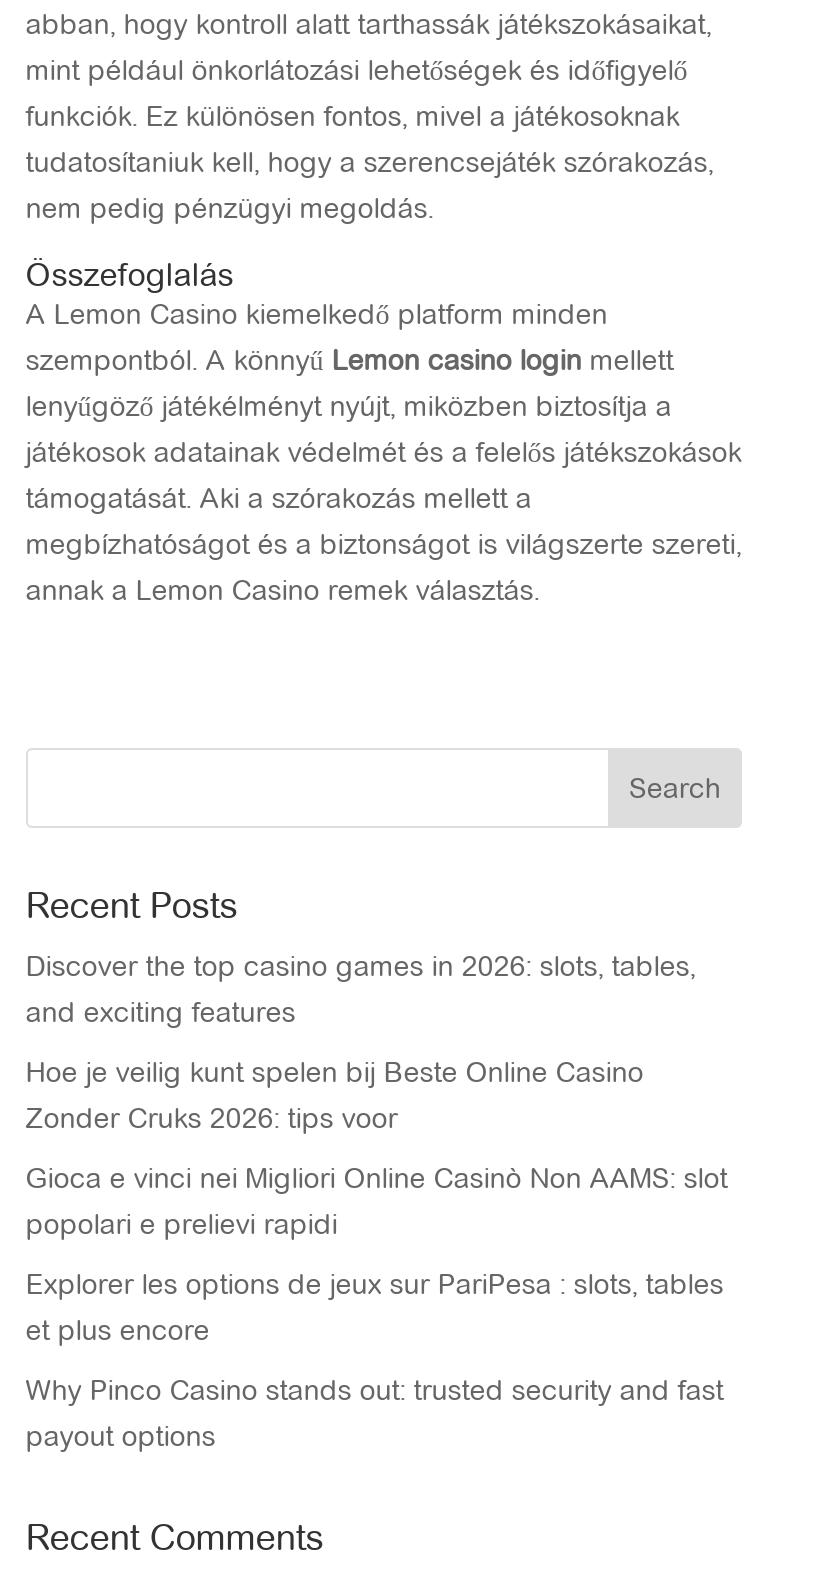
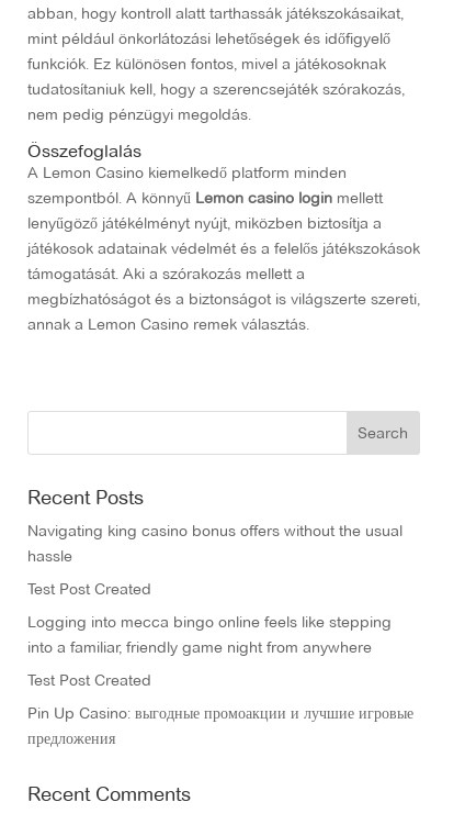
[26,948,696,1030] Discover the top casino games in 2026: slots, tables, | and exciting features -> [27,521,402,566] Navigating king casino bonus offers without the usual | hassle
[26,1054,644,1136] Hoe je veilig kunt spelen bij Beste Online Casino | Zonder Cruks 2026: tips voor -> [27,579,151,599] Test Post Created
[26,1160,728,1242] Gioca e vinci nei Migliori Online Casinò Non AAMS: slot | popolari e prelievi rapidi -> [27,612,391,657] Logging into mecca bingo online feels like stepping | into a familiar, friendly game night from anywhere
[26,1266,724,1348] Explorer les options de jeux sur PariPesa : slots, tables | et plus encore -> [27,670,151,690] Test Post Created
[26,1372,724,1454] Why Pinco Casino stands out: trusted security and fast | payout options -> [27,703,413,748] Pin Up Casino: выгодные промоакции и лучшие игровые | предложения

